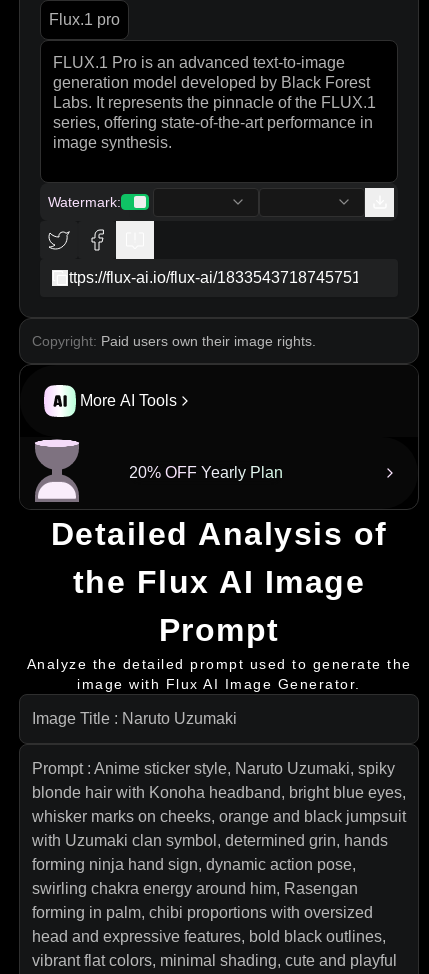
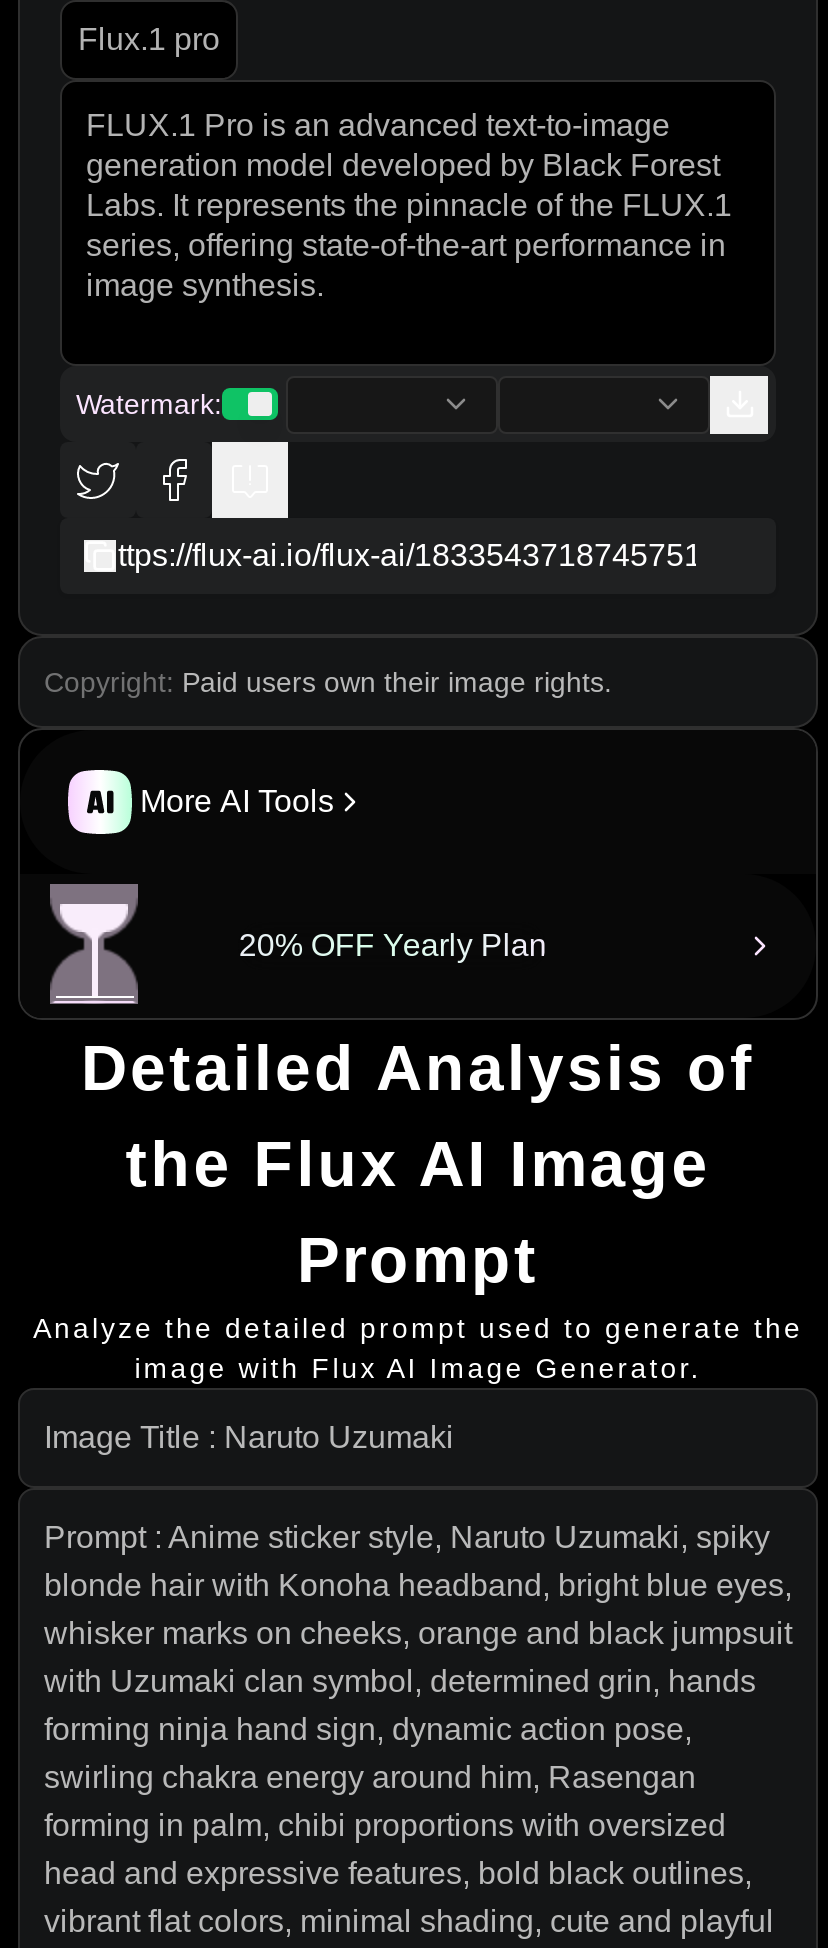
[36,438,78,502] [image] -> [54,878,134,996] [image]

